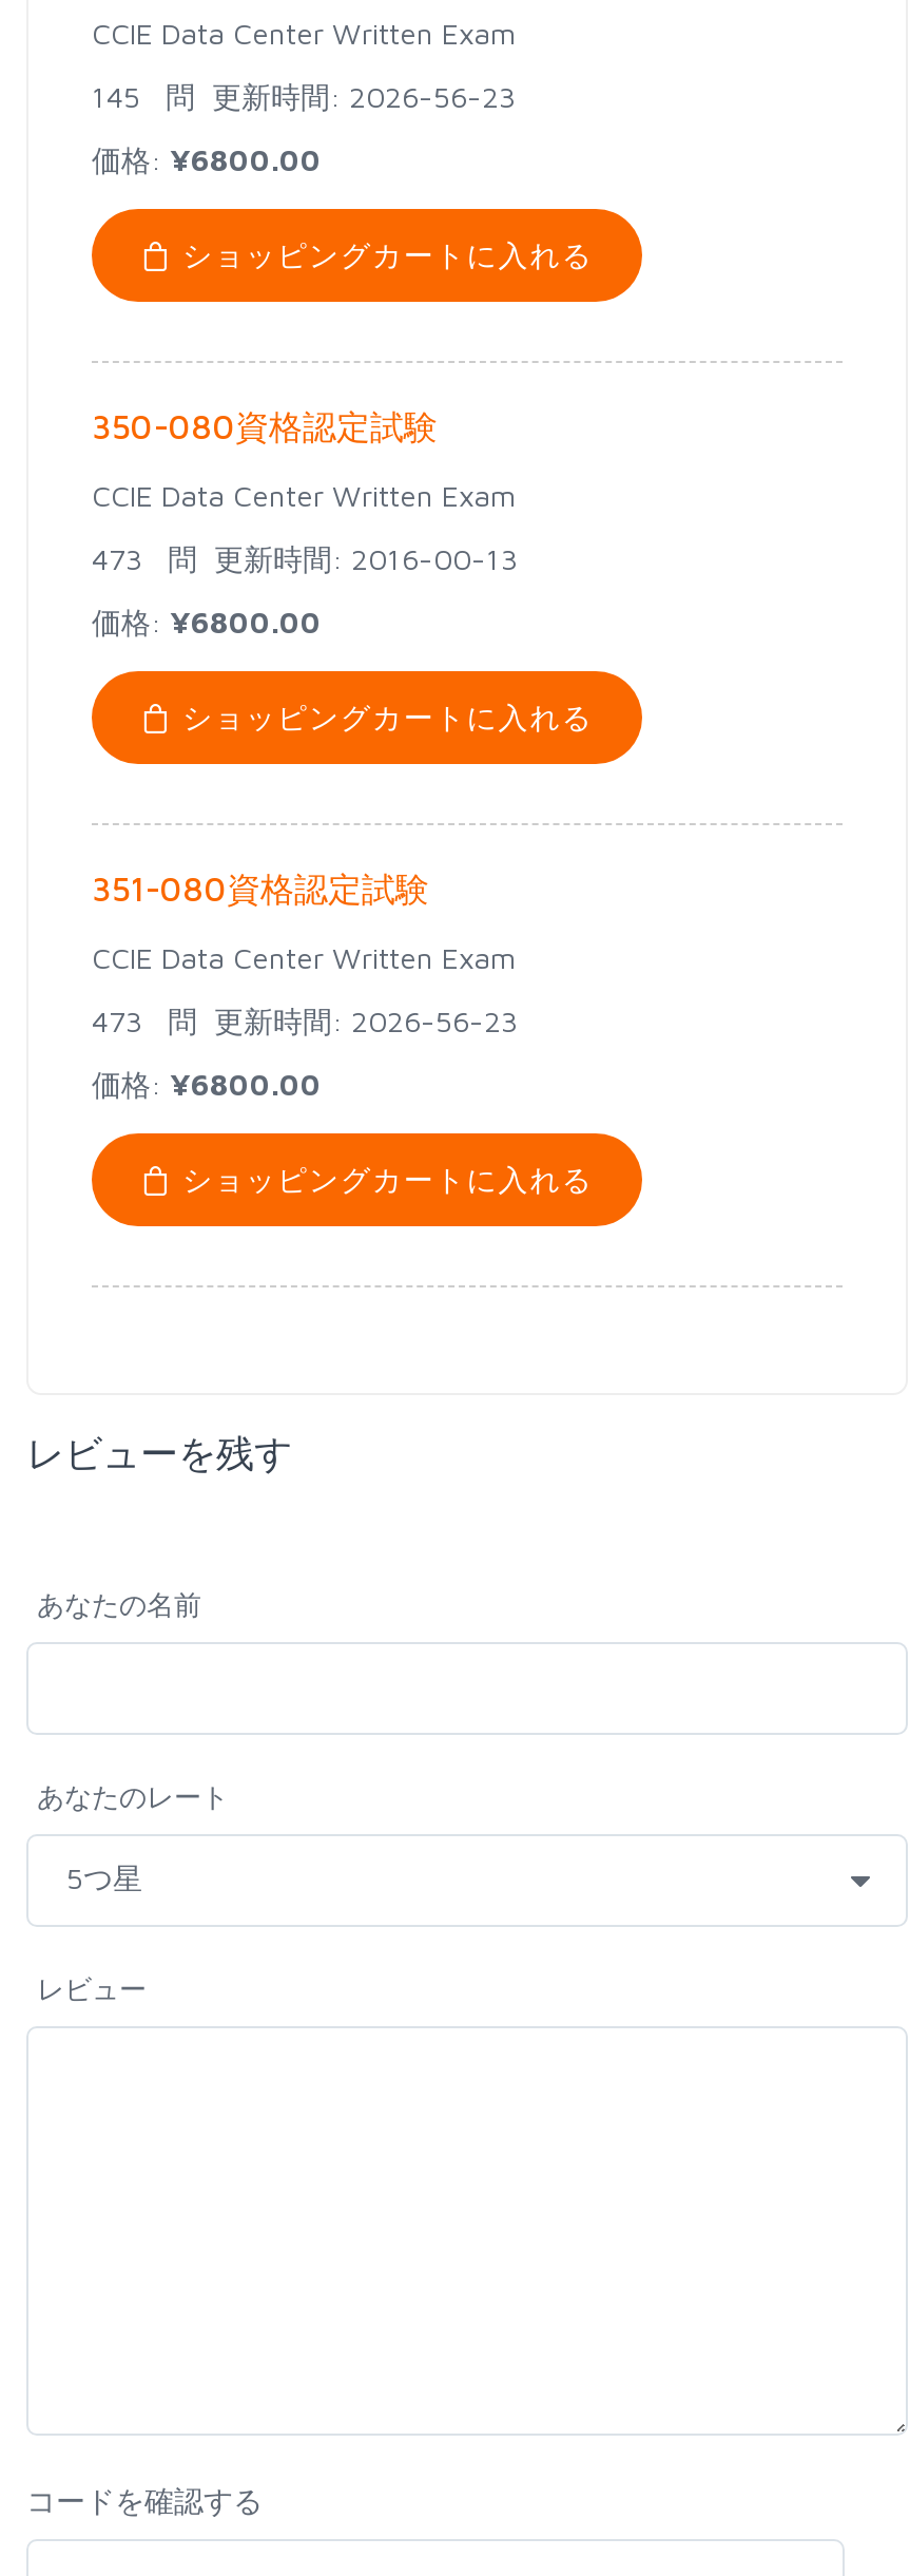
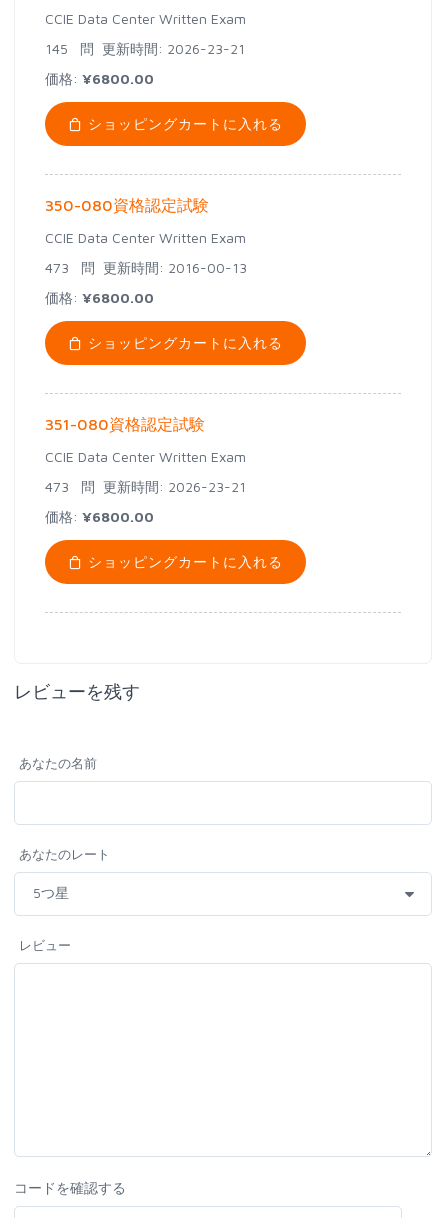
[92,78,516,114] 145 問更新時間: 2026-56-23 -> [45,40,245,57] 145 問更新時間: 2026-23-21
[92,1003,518,1038] 473 問更新時間: 2026-56-23 -> [45,478,246,495] 473 問更新時間: 2026-23-21

